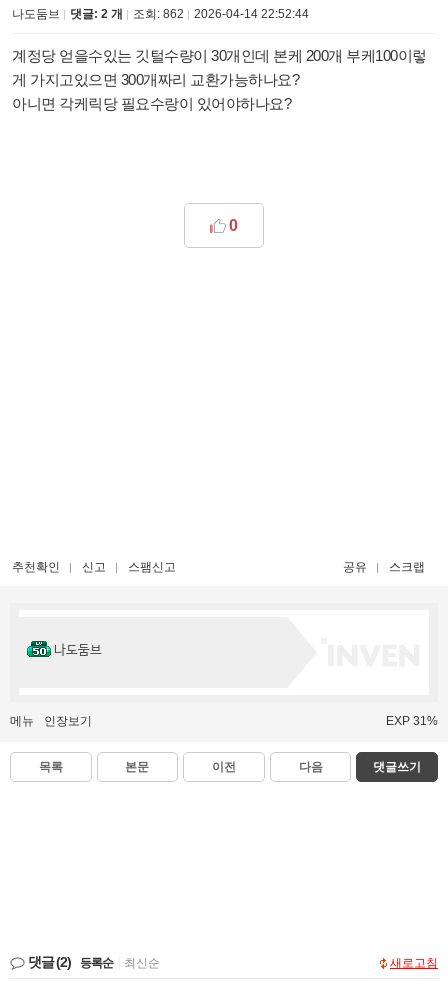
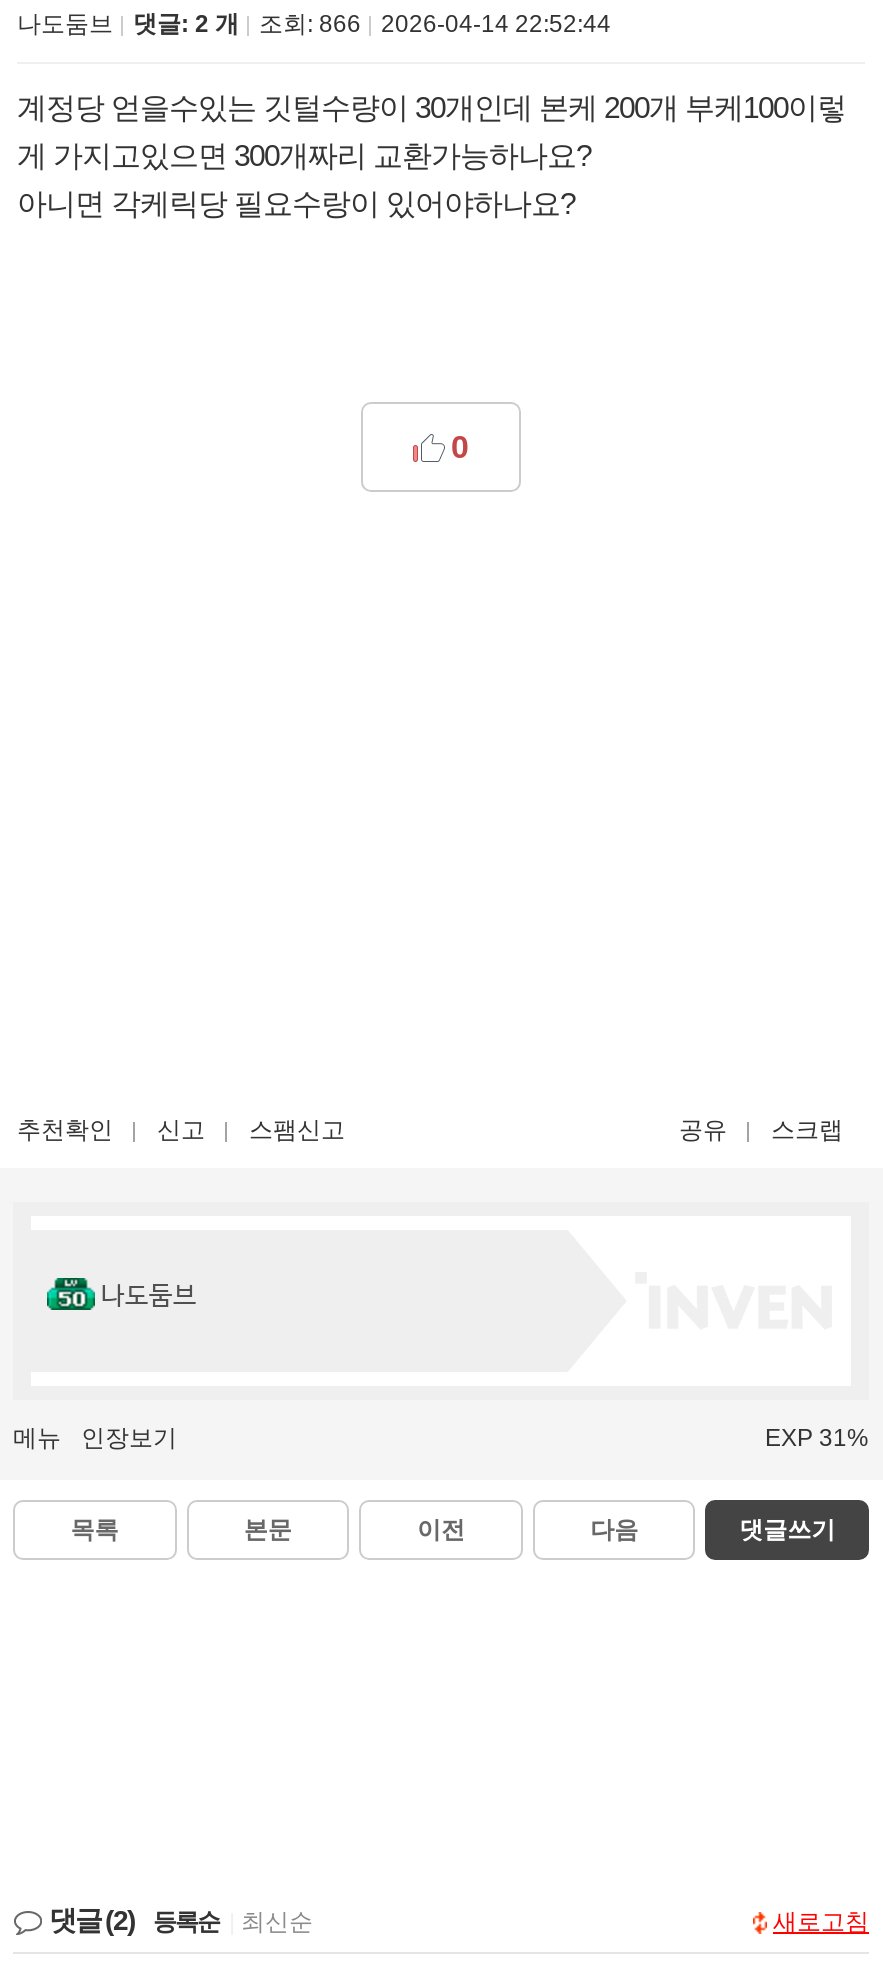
[133,7,184,21] 조회: 862 -> [259,10,361,38] 조회: 866

